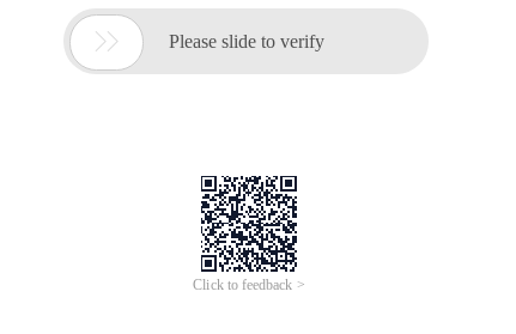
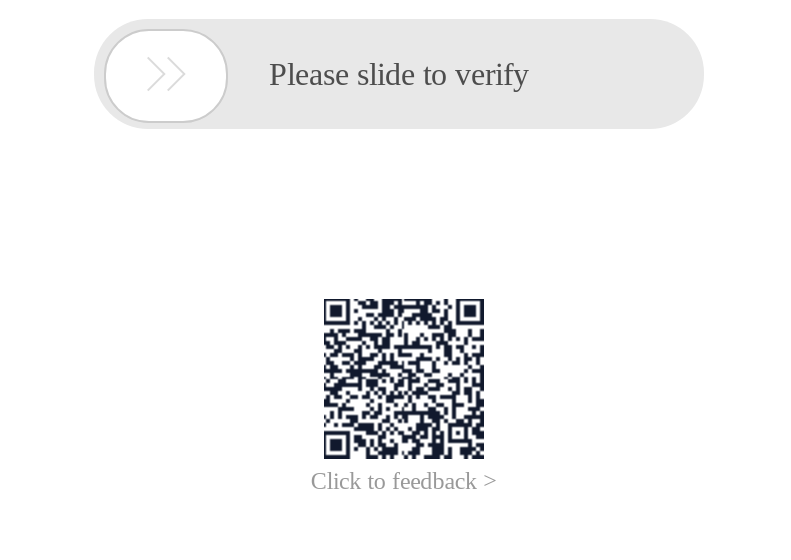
[201,175,297,273] [image] -> [322,297,486,459] [image]

